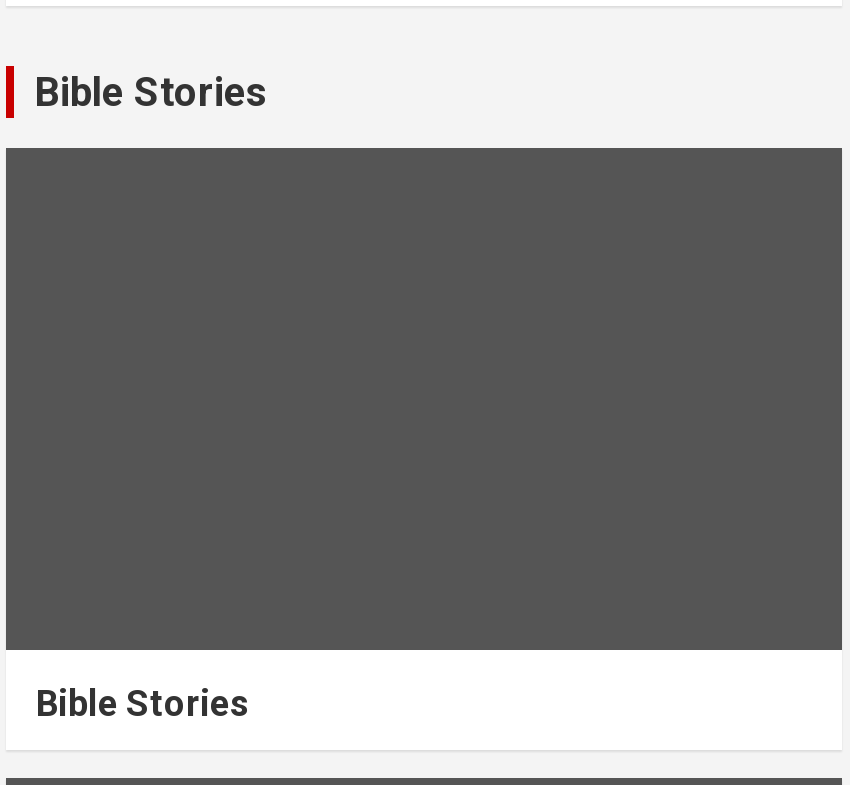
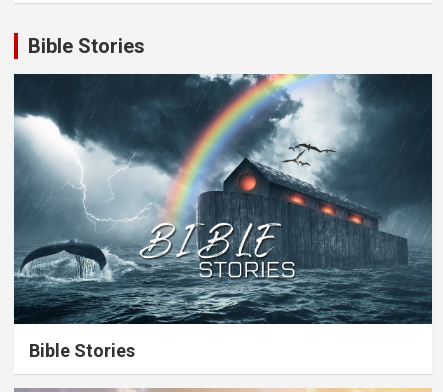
none -> [14,73,432,325] [image]

